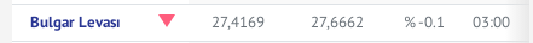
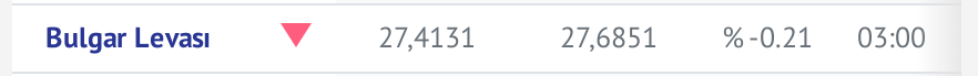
[212,12,265,32] 27,4169 -> [378,19,476,56] 27,4131
[311,12,364,32] 27,6662 -> [560,19,658,56] 27,6851
[403,12,444,32] % -0.1 -> [722,19,813,56] % -0.21

